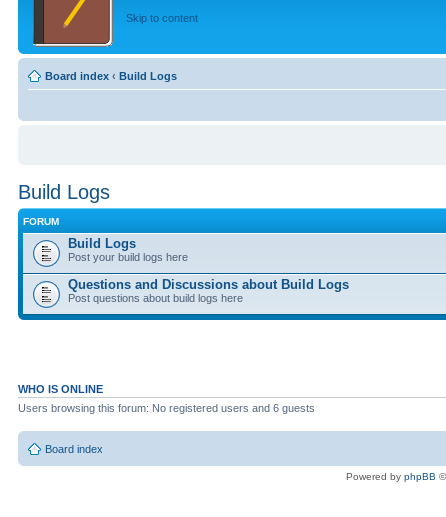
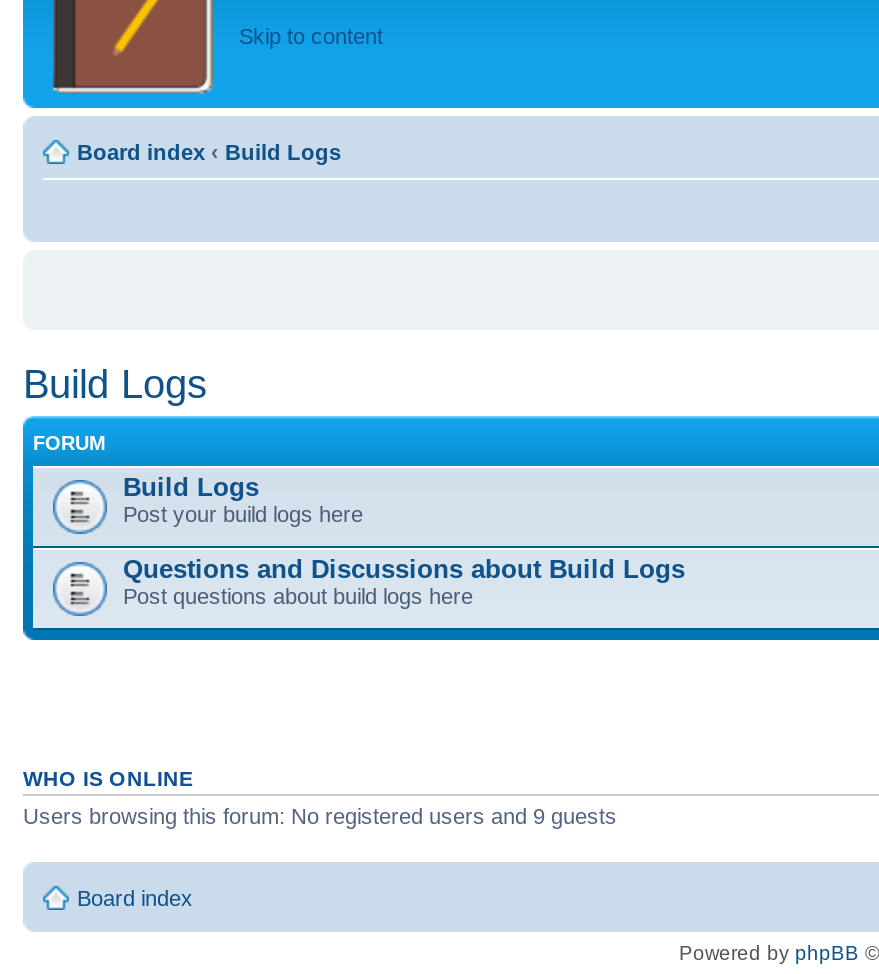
[18,401,315,413] Users browsing this forum: No registered users and 6 guests -> [23,803,617,827] Users browsing this forum: No registered users and 9 guests

